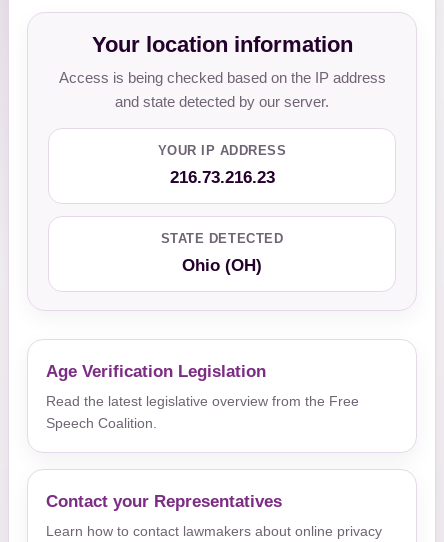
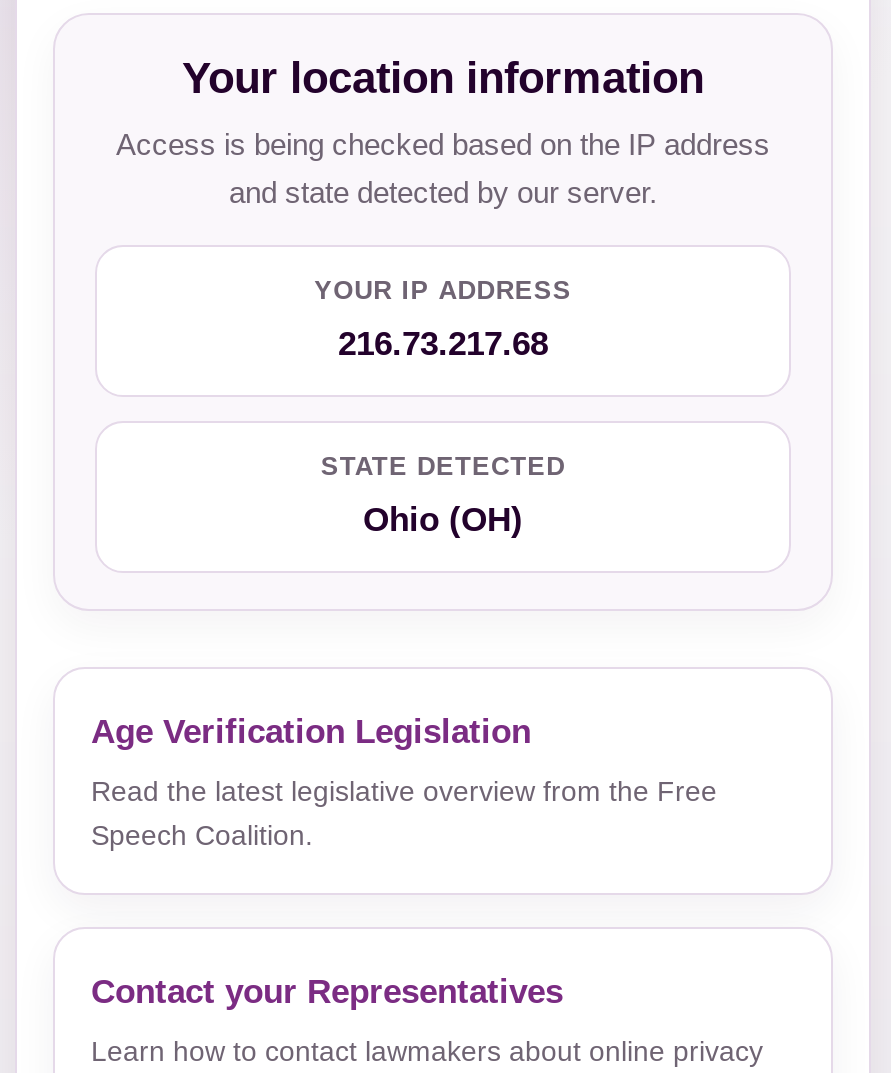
[169,168,274,187] 216.73.216.23 -> [338,325,548,363] 216.73.217.68

